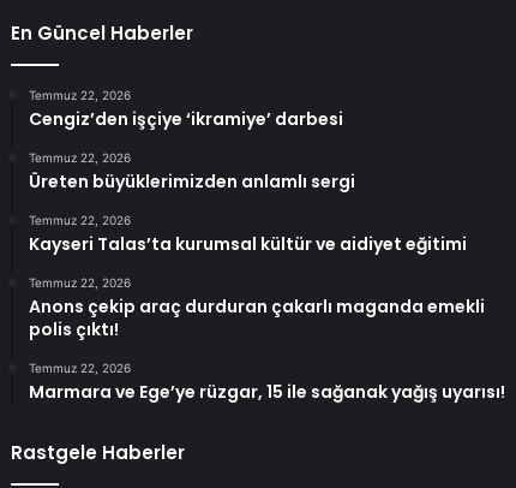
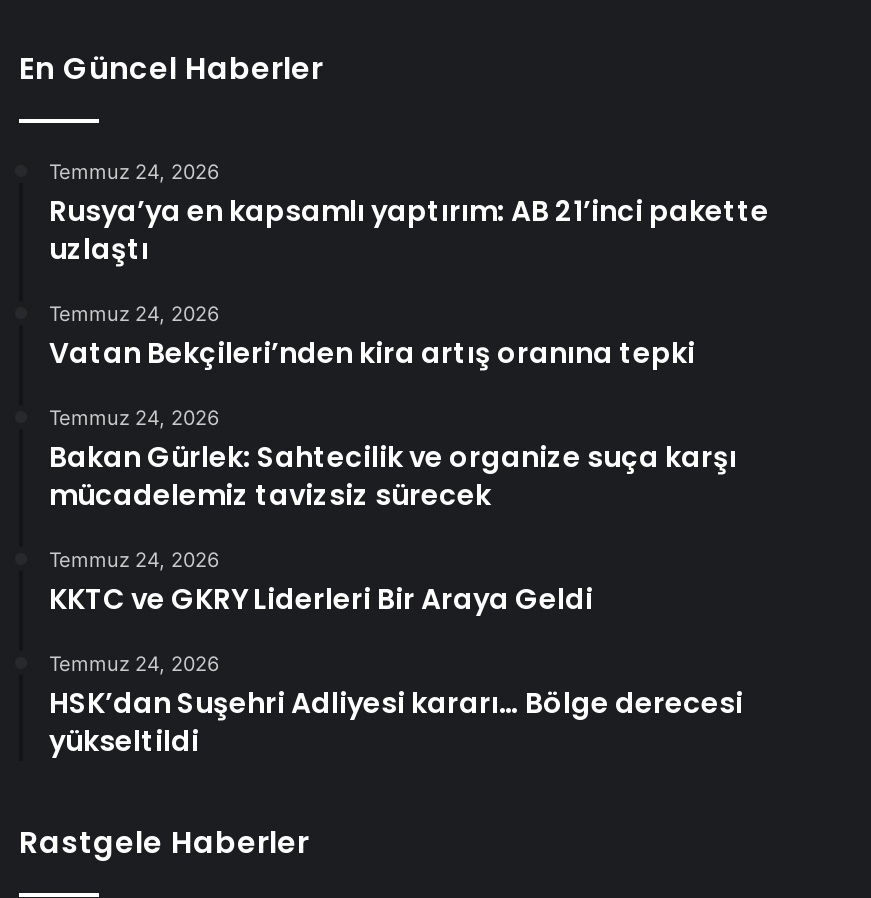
[29,87,343,130] Temmuz 22, 2026 | Cengiz’den işçiye ‘ikramiye’ darbesi -> [49,158,769,268] Temmuz 24, 2026 | Rusya’ya en kapsamlı yaptırım: AB 21’inci pakette | uzlaştı
[29,150,355,193] Temmuz 22, 2026 | Üreten büyüklerimizden anlamlı sergi -> [49,300,695,372] Temmuz 24, 2026 | Vatan Bekçileri’nden kira artış oranına tepki
[29,212,467,255] Temmuz 22, 2026 | Kayseri Talas’ta kurumsal kültür ve aidiyet eğitimi -> [49,404,737,514] Temmuz 24, 2026 | Bakan Gürlek: Sahtecilik ve organize suça karşı | mücadelemiz tavizsiz sürecek
[29,275,485,341] Temmuz 22, 2026 | Anons çekip araç durduran çakarlı maganda emekli | polis çıktı! -> [49,546,593,618] Temmuz 24, 2026 | KKTC ve GKRY Liderleri Bir Araya Geldi
[29,360,505,403] Temmuz 22, 2026 | Marmara ve Ege’ye rüzgar, 15 ile sağanak yağış uyarısı! -> [49,650,743,760] Temmuz 24, 2026 | HSK’dan Suşehri Adliyesi kararı… Bölge derecesi | yükseltildi

